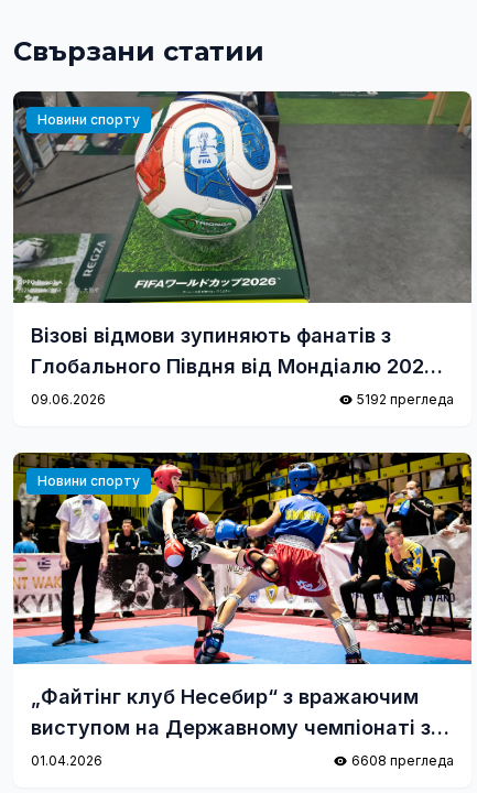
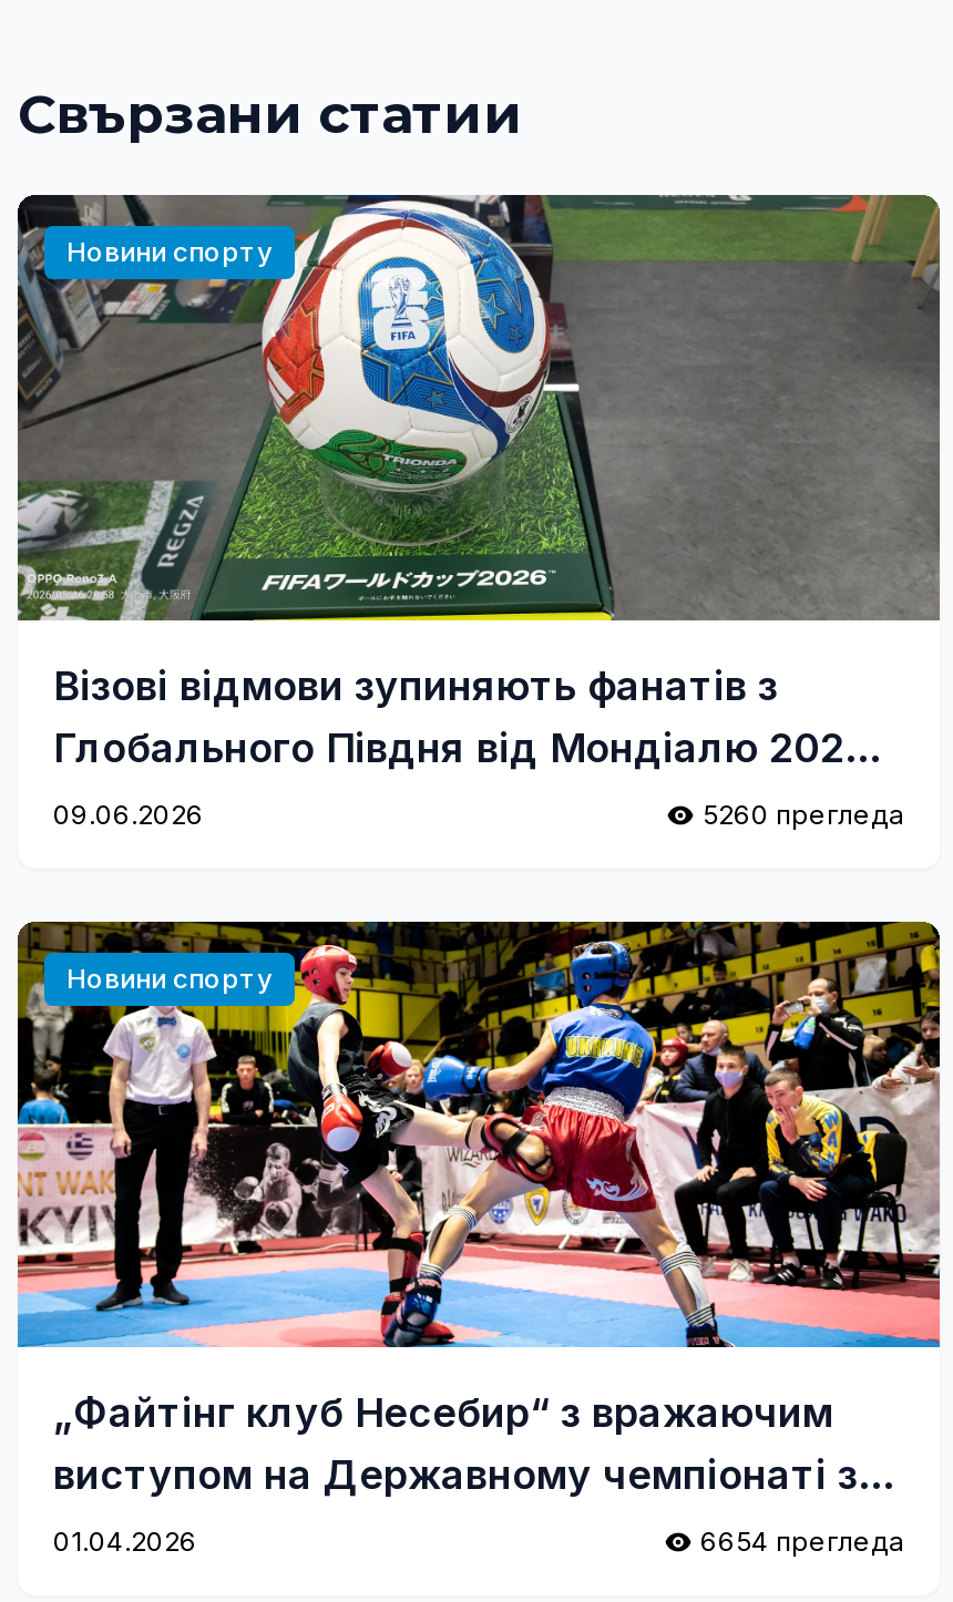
[357,391,454,408] 5192 прегледа -> [703,798,904,831] 5260 прегледа
[351,752,454,769] 6608 прегледа -> [700,1524,904,1558] 6654 прегледа

